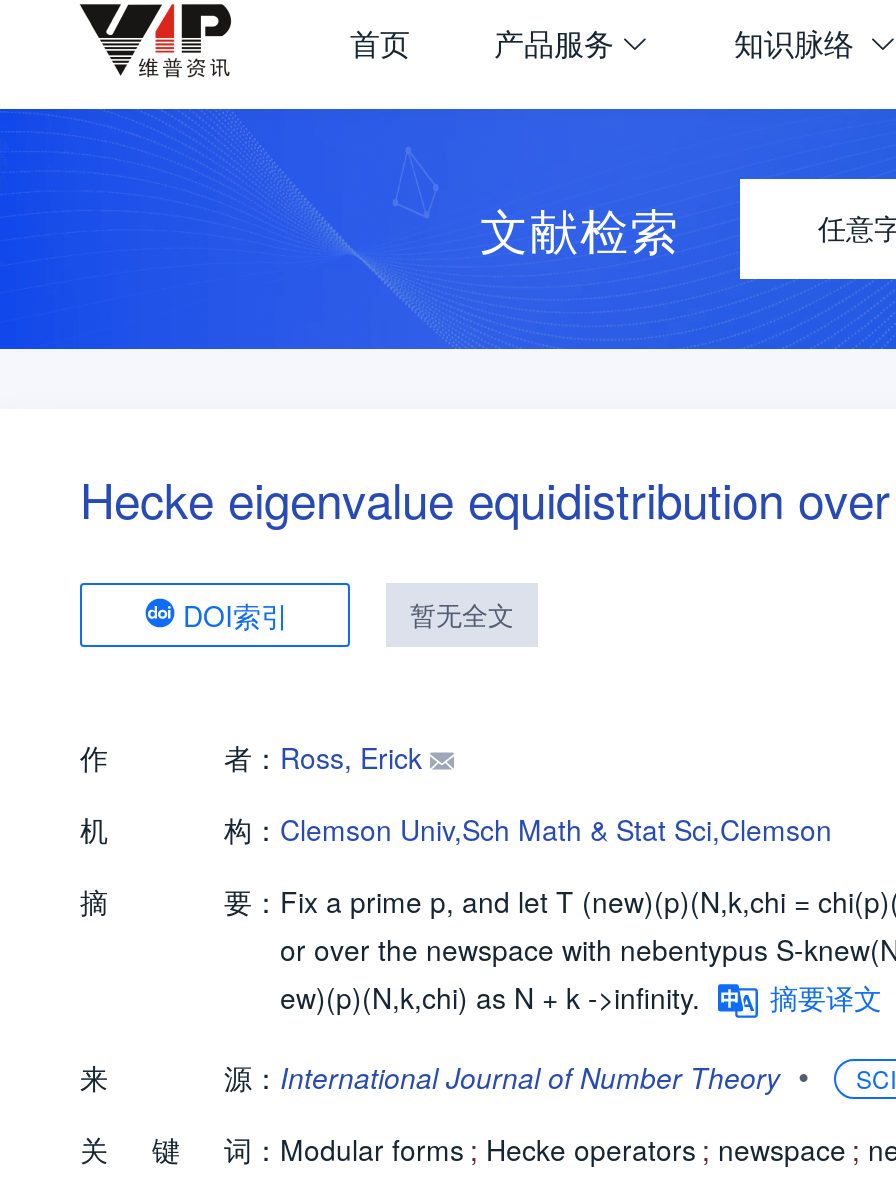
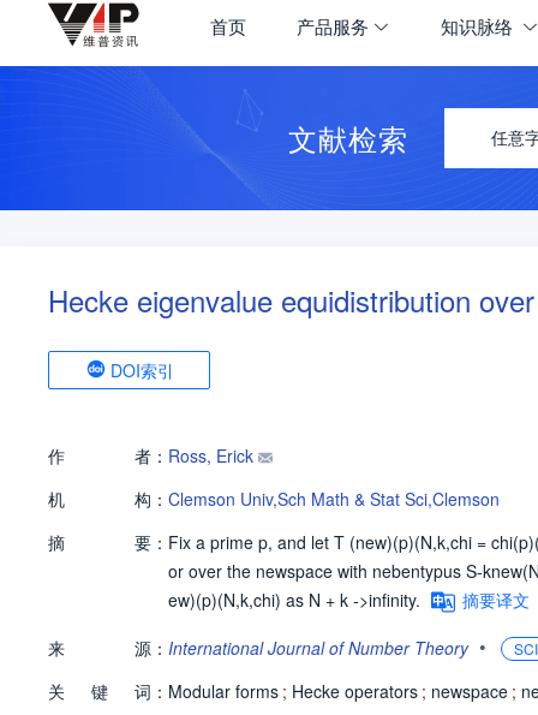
[410,595,514,633] 暂无全文 -> none

